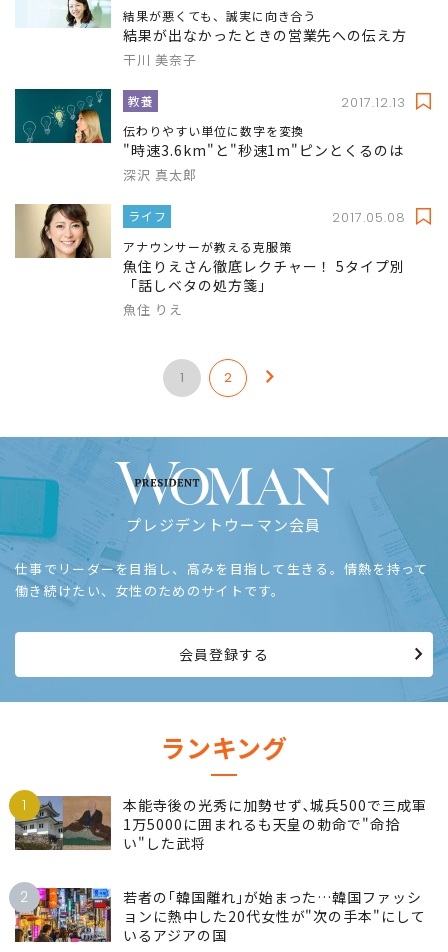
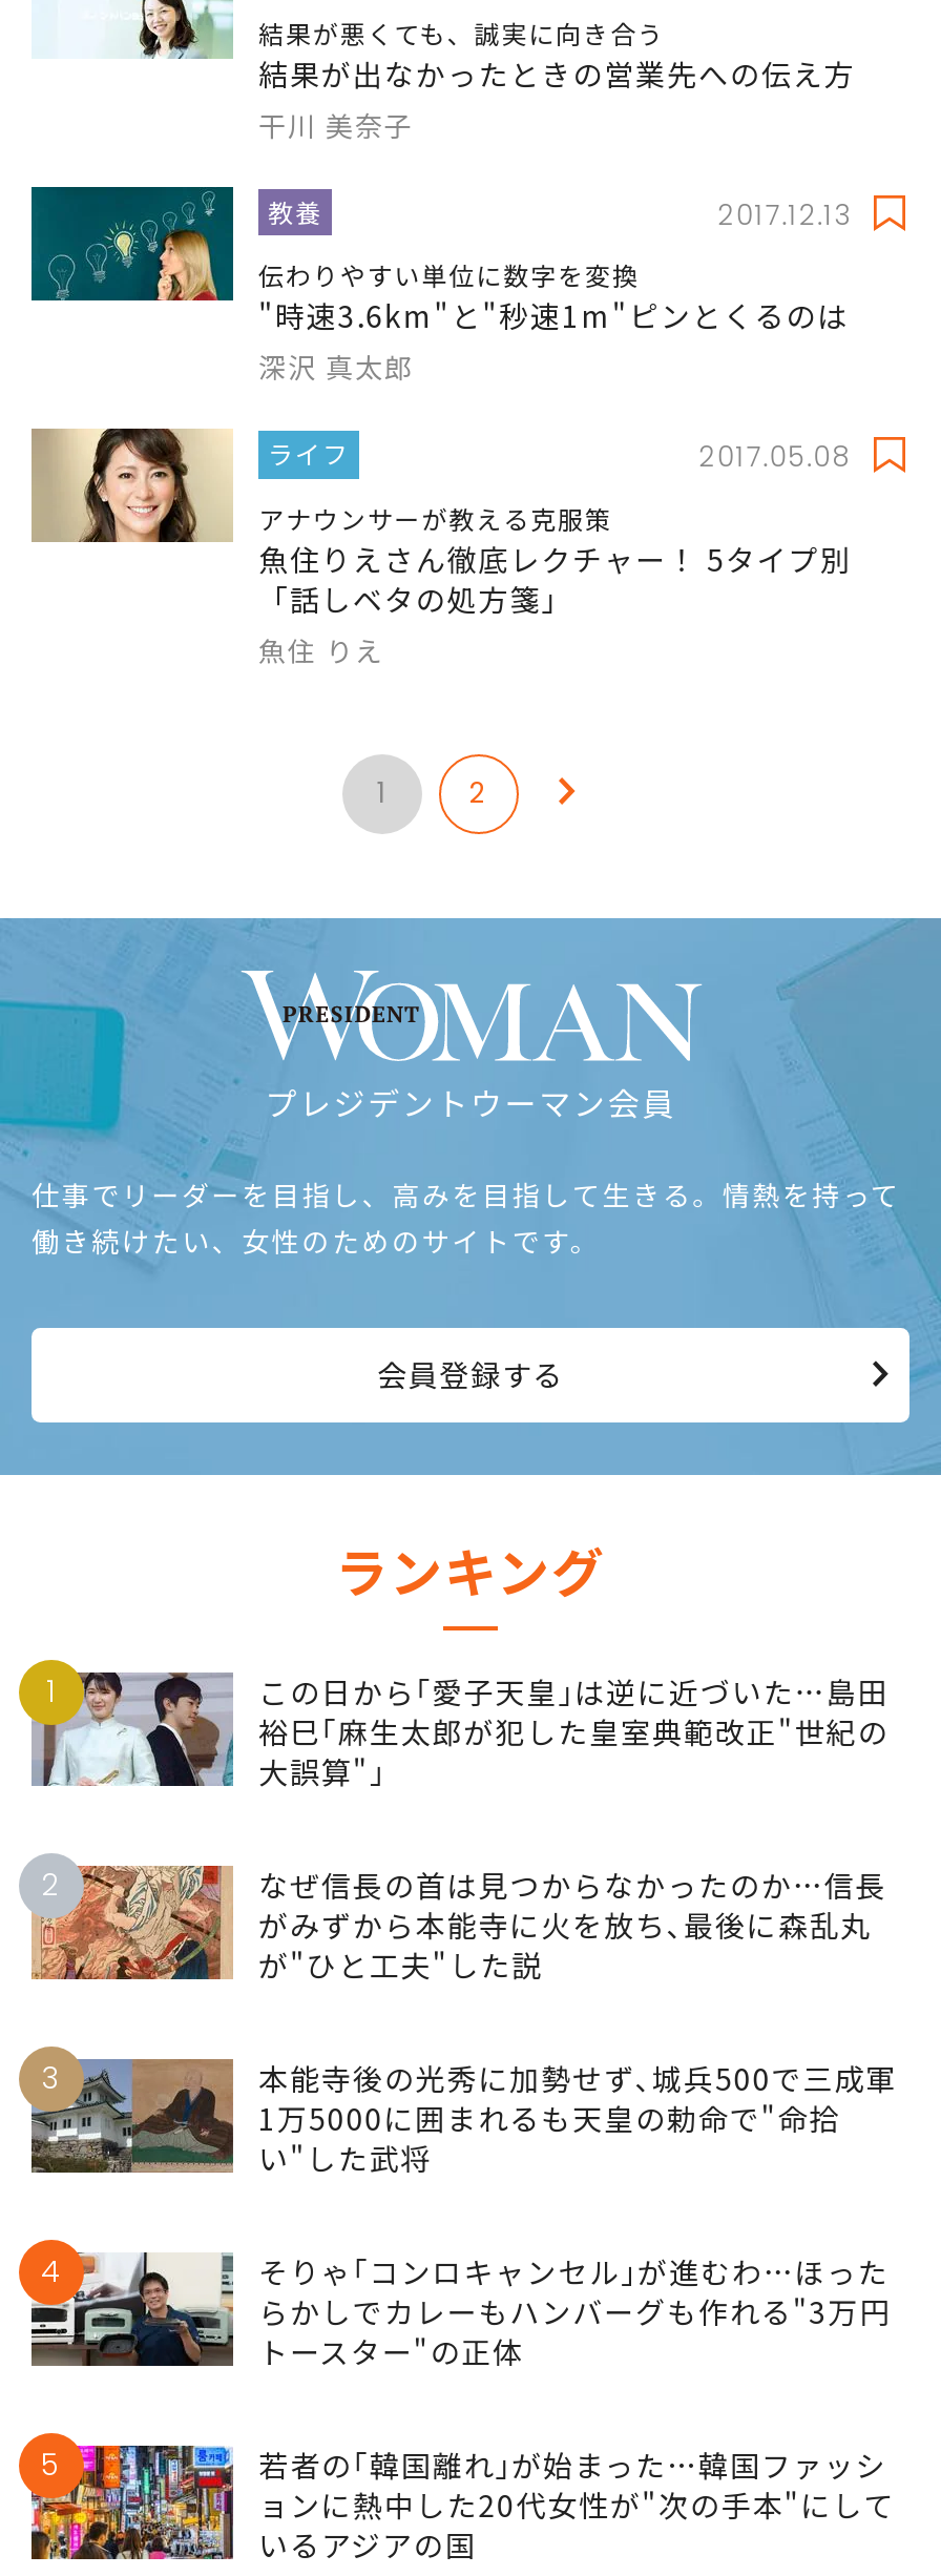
none -> [34,1670,889,2099] [image] | この日から｢愛子天皇｣は逆に近づいた…島田 | 裕巳｢麻生太郎が犯した皇室典範改正"世紀の | 大誤算"｣ | 2 | なぜ信長の首は見つからなかったのか…信長 | がみずから本能寺に火を放ち､最後に森乱丸 | が"ひと工夫"した説 | 3
[20,887,29,907] 2 -> [41,2251,891,2486] 4 | そりゃ｢コンロキャンセル｣が進むわ…ほった | らかしでカレーもハンバーグも作れる"3万円 | トースター"の正体 | 5

